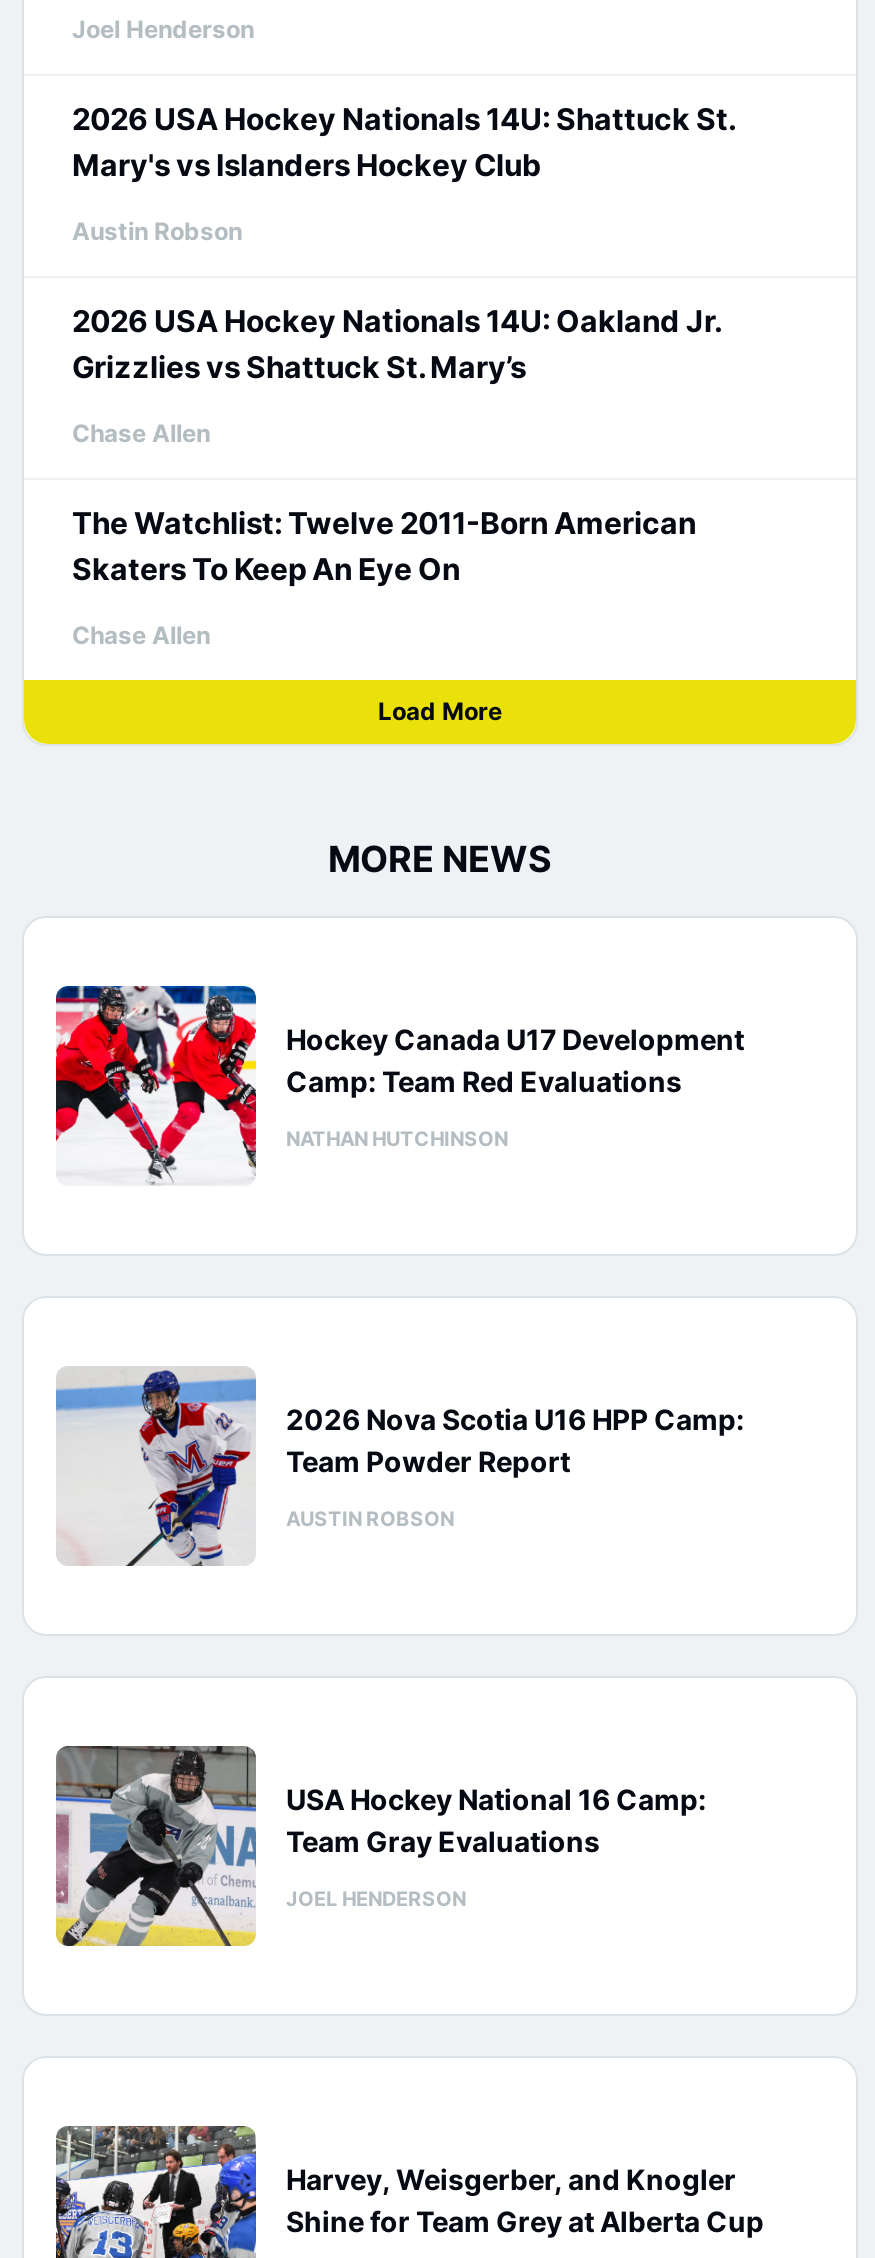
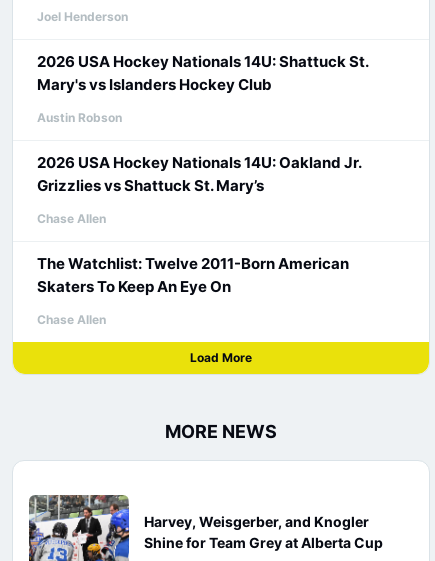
[54,984,744,1180] [image] | Hockey Canada U17 Development | Camp: Team Red Evaluations | NATHAN HUTCHINSON -> none
[54,1368,744,1568] [image] | 2026 Nova Scotia U16 HPP Camp: | Team Powder Report | AUSTIN ROBSON -> none
[54,1744,706,1948] [image] | USA Hockey National 16 Camp: | Team Gray Evaluations | JOEL HENDERSON -> none

